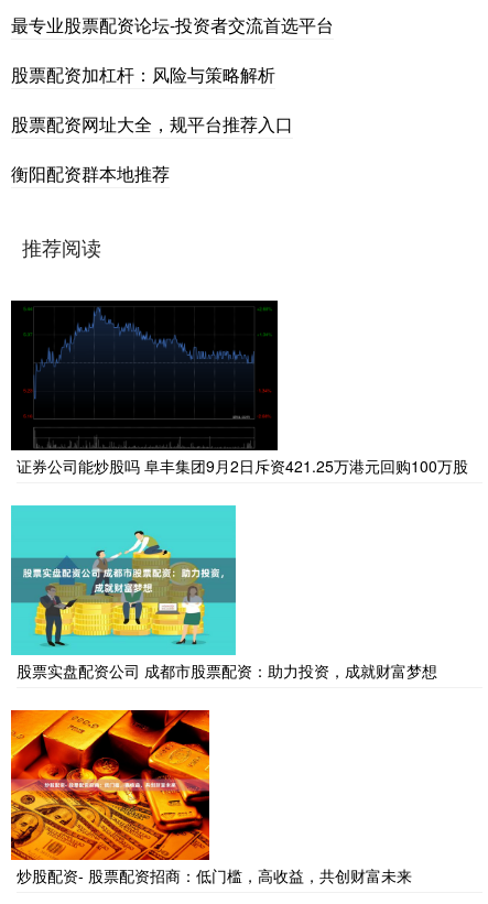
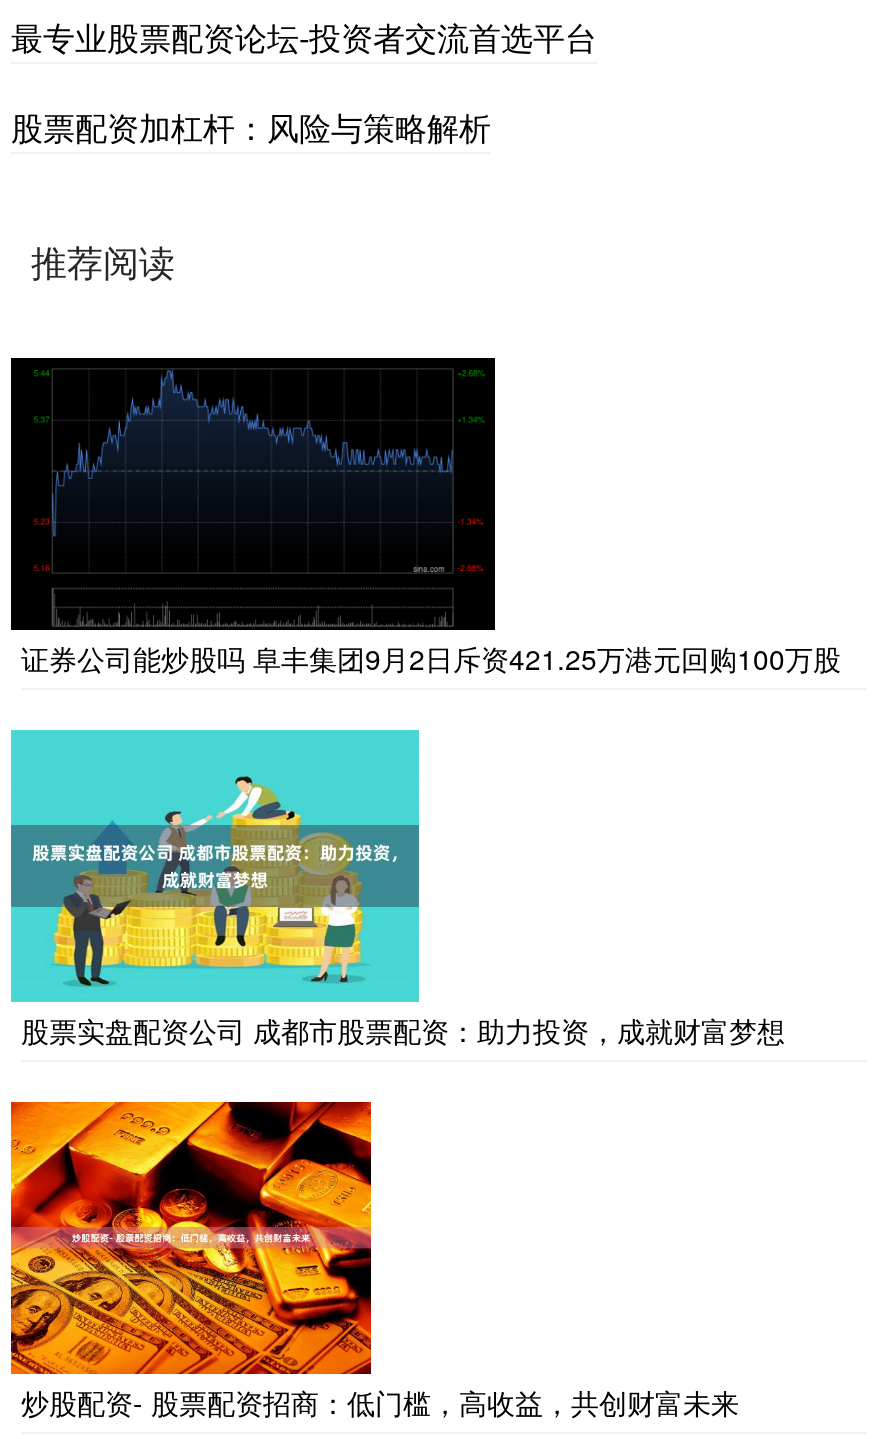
[11,111,293,186] 股票配资网址大全，规平台推荐入口 | 衡阳配资群本地推荐 -> none

